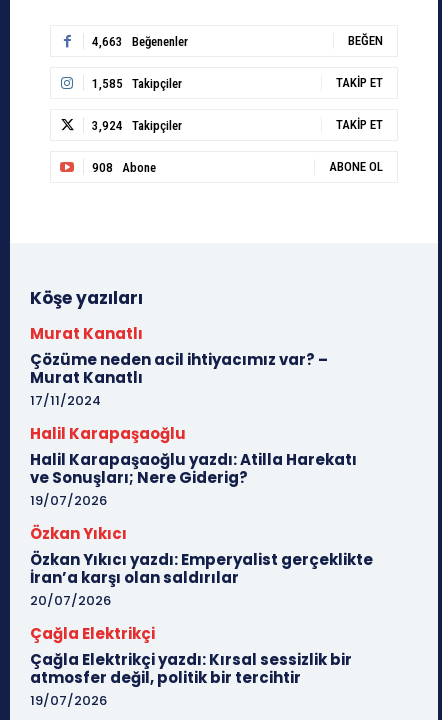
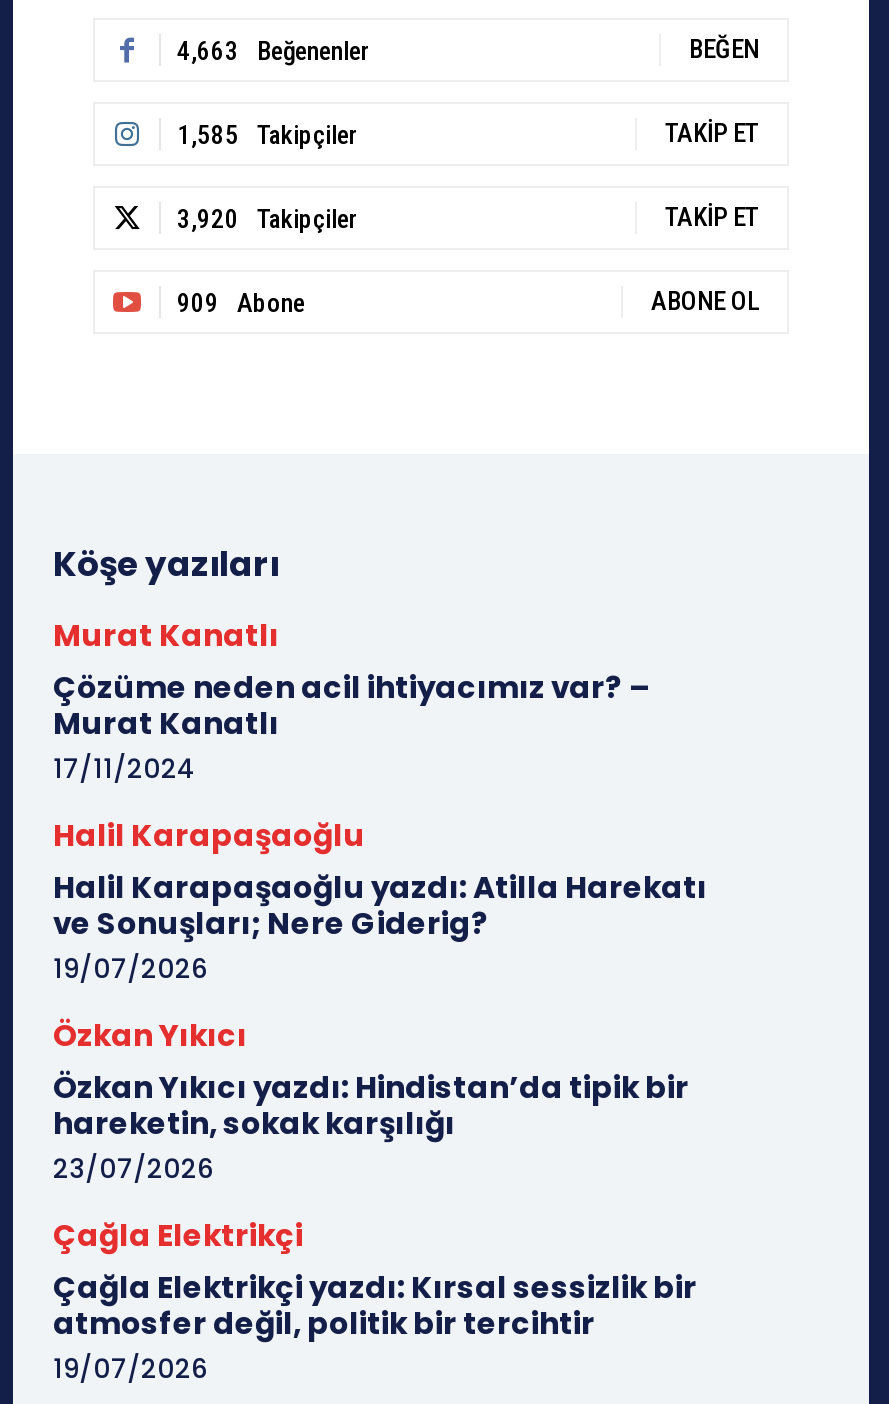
[92,118,182,133] 3,924 Takipçiler -> [177,205,357,235] 3,920 Takipçiler
[92,160,156,175] 908 Abone -> [177,289,305,319] 909 Abone
[30,549,373,610] Özkan Yıkıcı yazdı: Emperyalist gerçeklikte | İran’a karşı olan saldırılar | 20/07/2026 -> [53,1067,689,1189] Özkan Yıkıcı yazdı: Hindistan’da tipik bir | hareketin, sokak karşılığı | 23/07/2026

